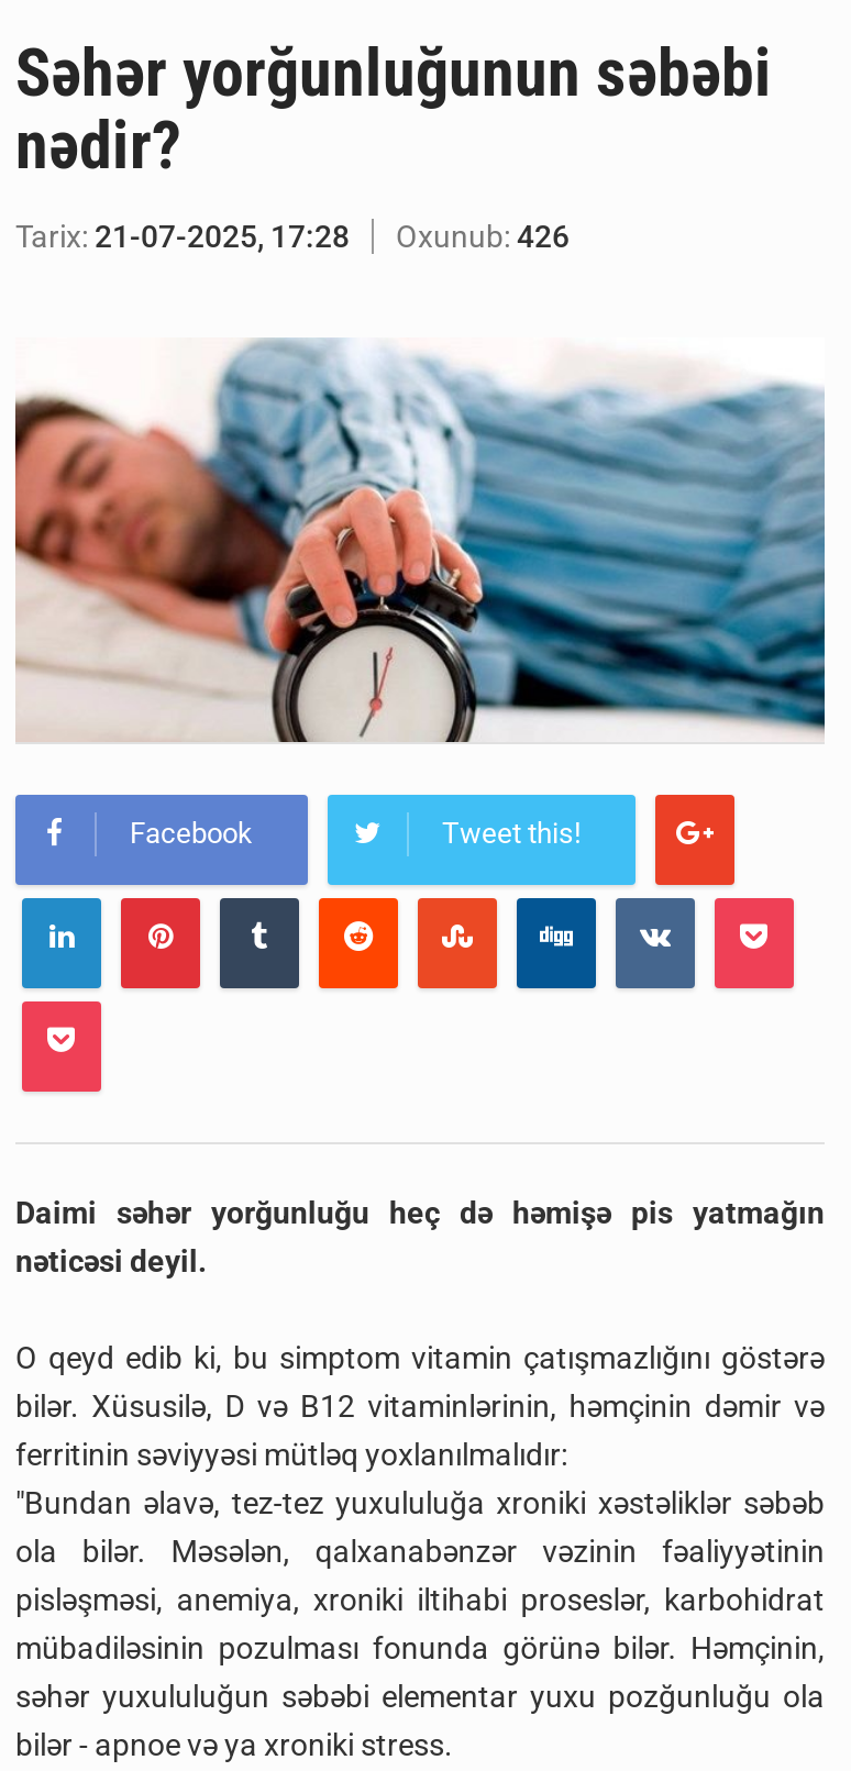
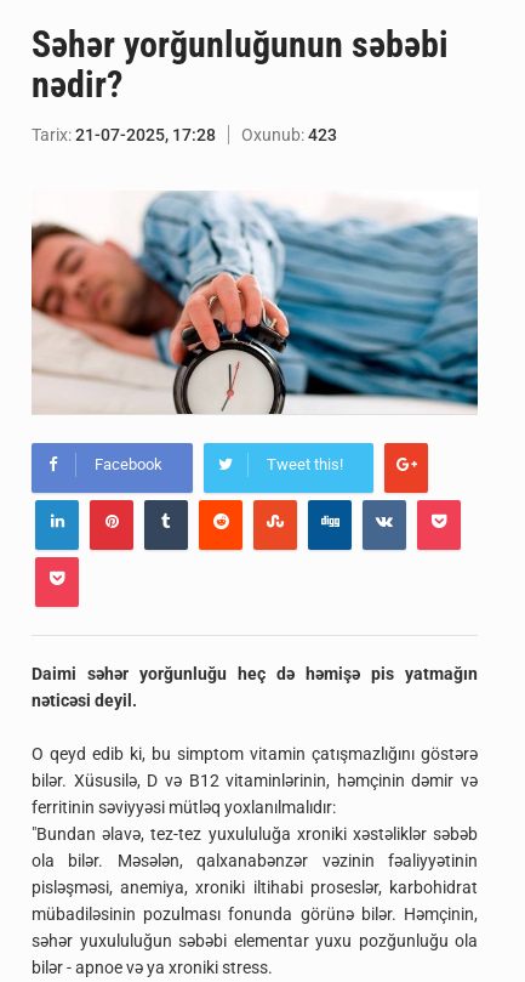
[15,219,570,254] Tarix: 21-07-2025, 17:28 Oxunub: 426 -> [32,125,337,144] Tarix: 21-07-2025, 17:28 Oxunub: 423

